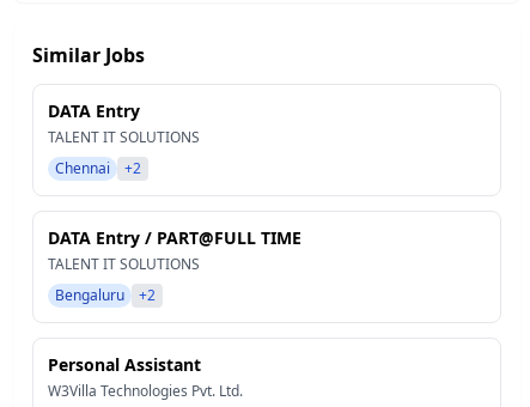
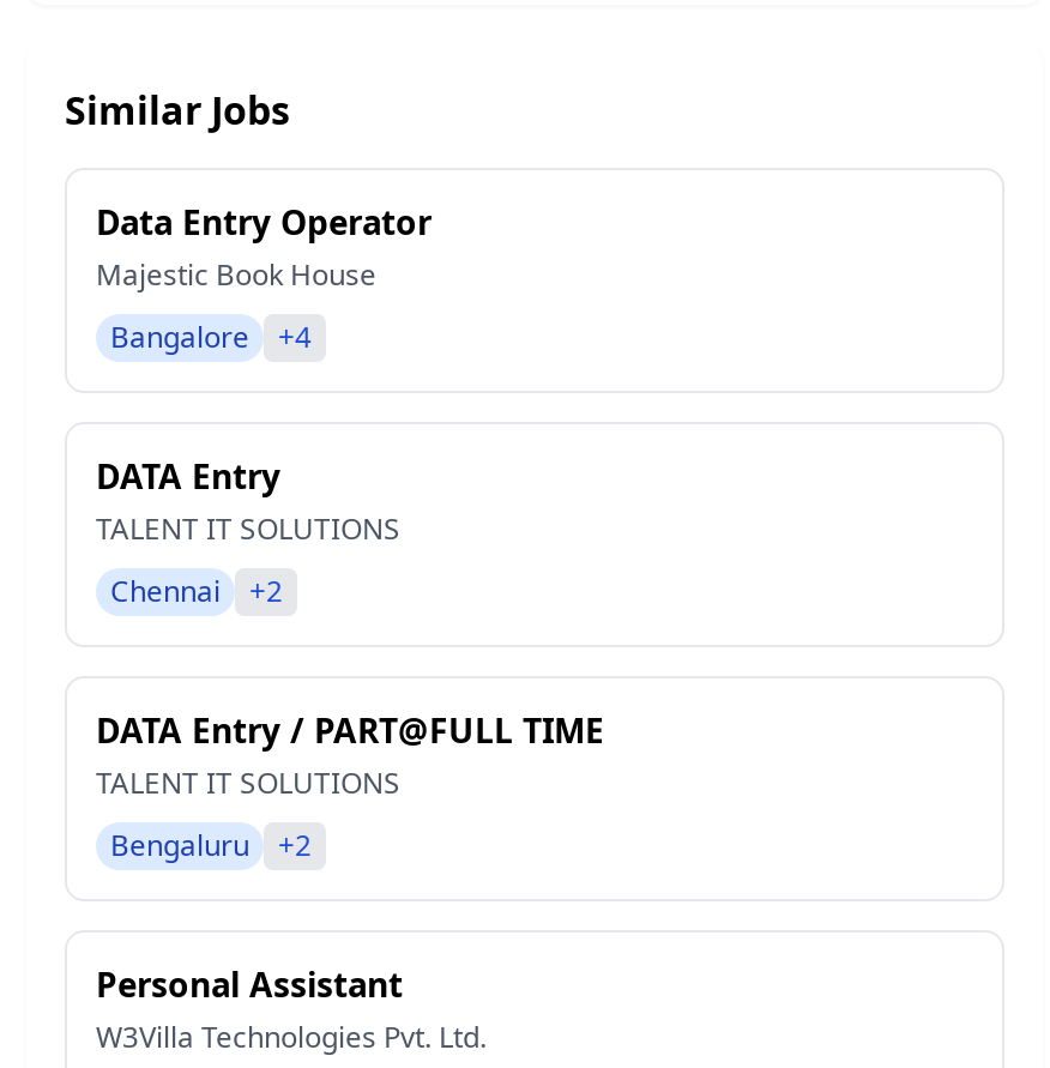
none -> [96,199,432,357] Data Entry Operator | Majestic Book House | Bangalore | +4

